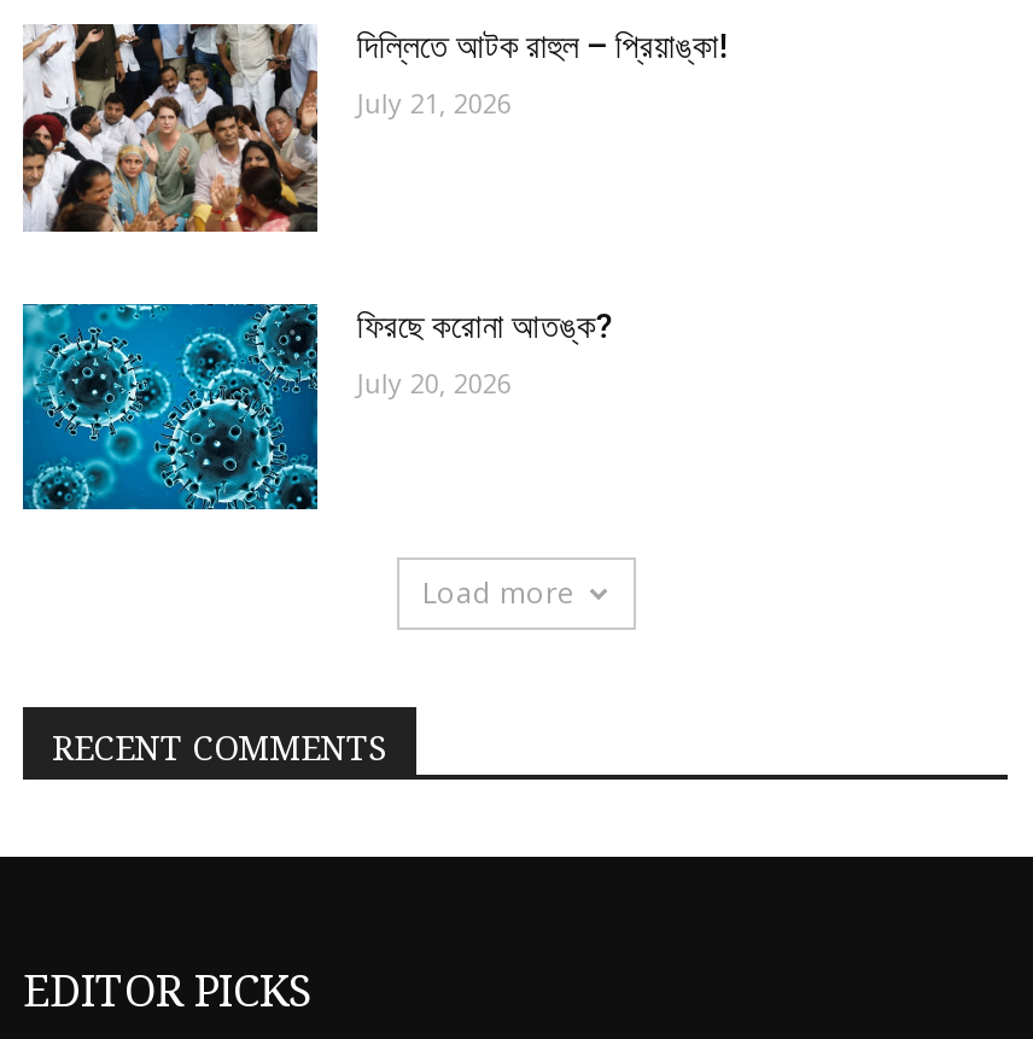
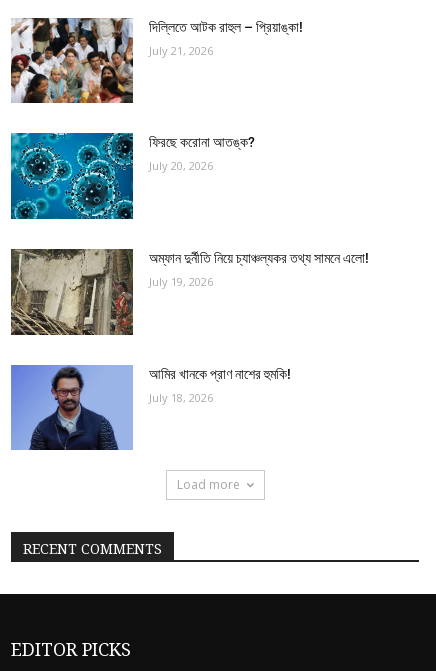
none -> [10,248,369,336] [image] | অম্ফান দুর্নীতি নিয়ে চ্যাঞ্চল্যকর তথ্য সামনে এলো! | July 19, 2026
none -> [10,365,291,451] [image] | আমির খানকে প্রাণ নাশের হুমকি! | July 18, 2026

